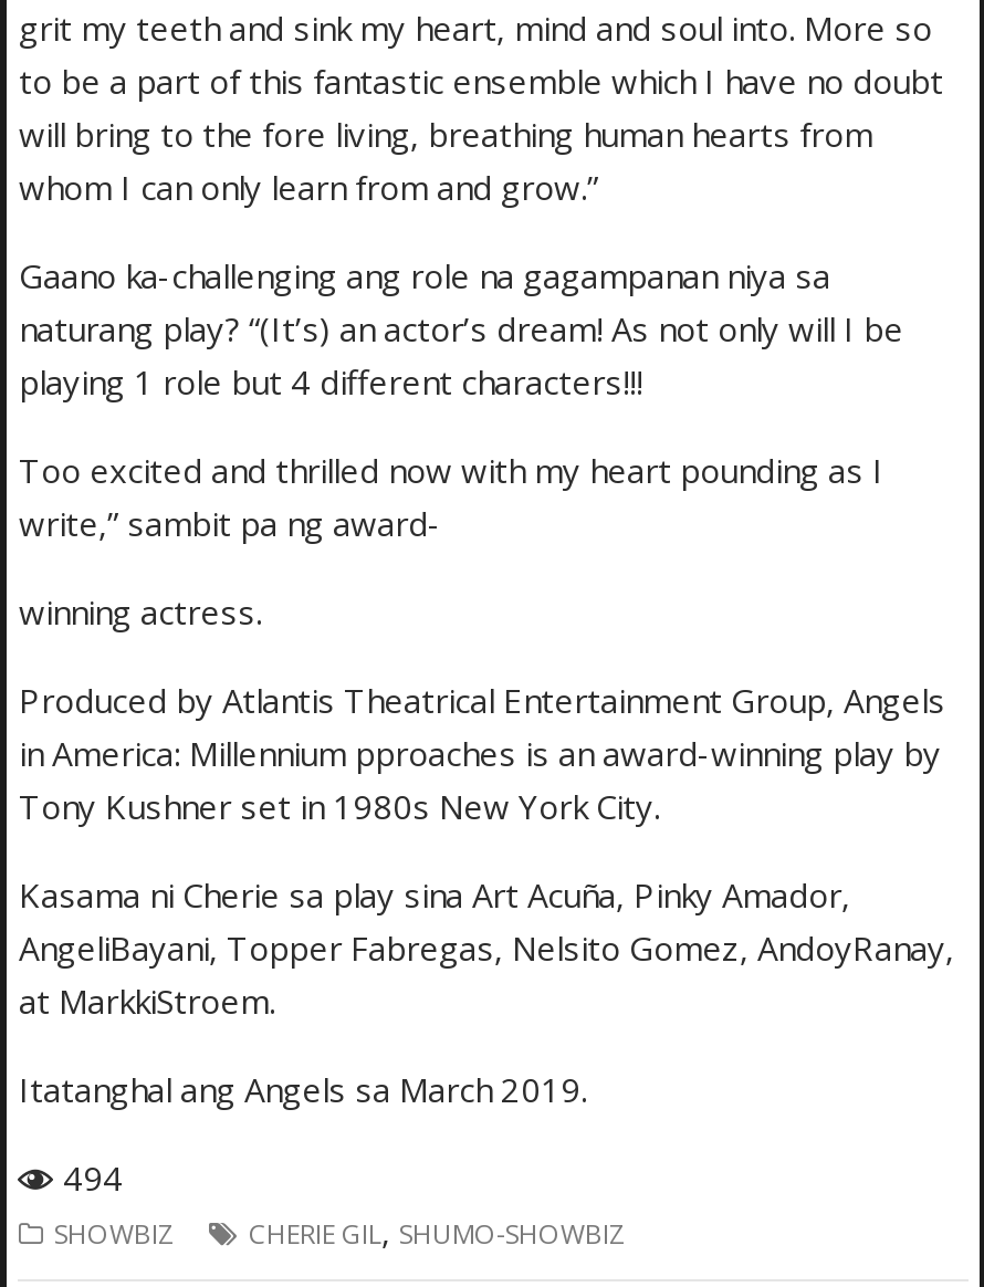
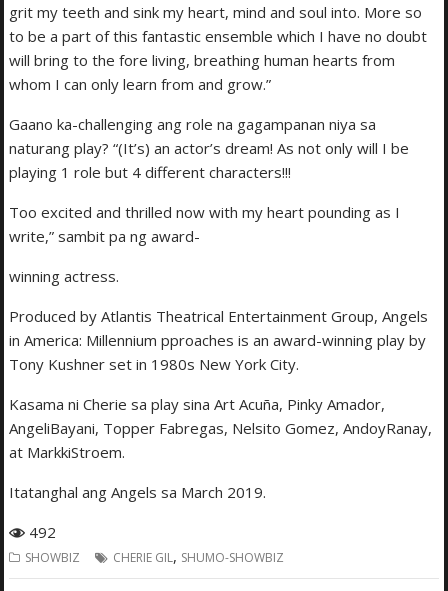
[54,1154,123,1199] 494 -> [25,522,56,542] 492

